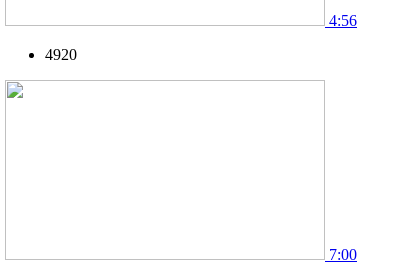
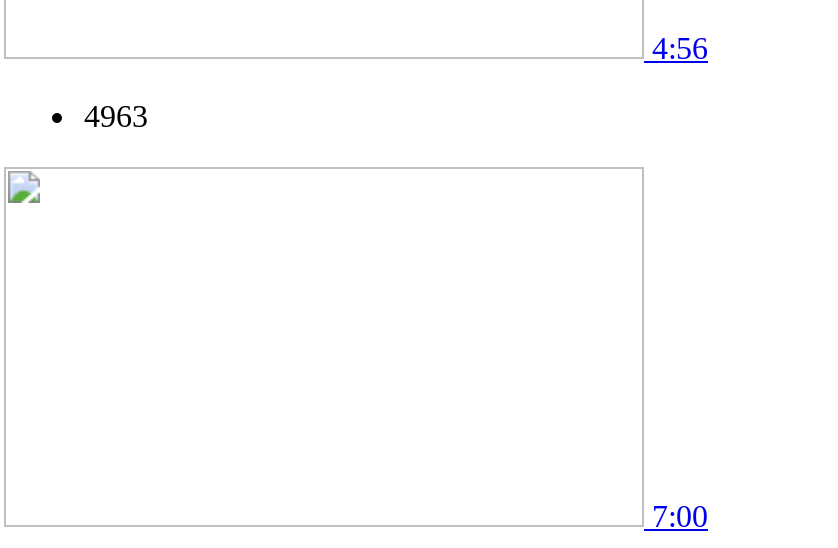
[45,46,77,63] 4920 -> [84,99,148,133] 4963

